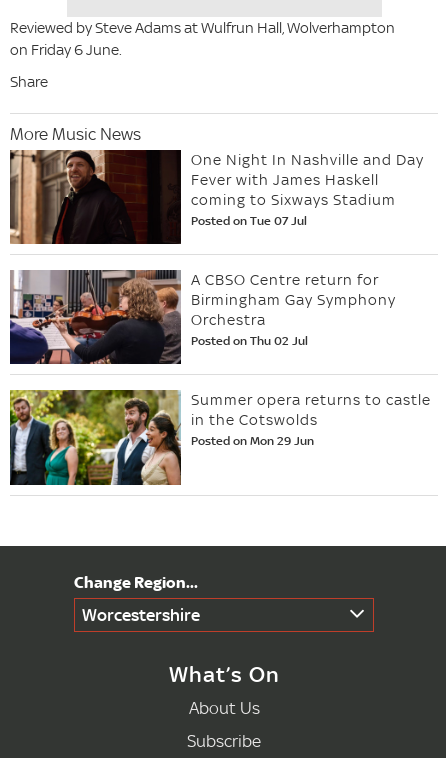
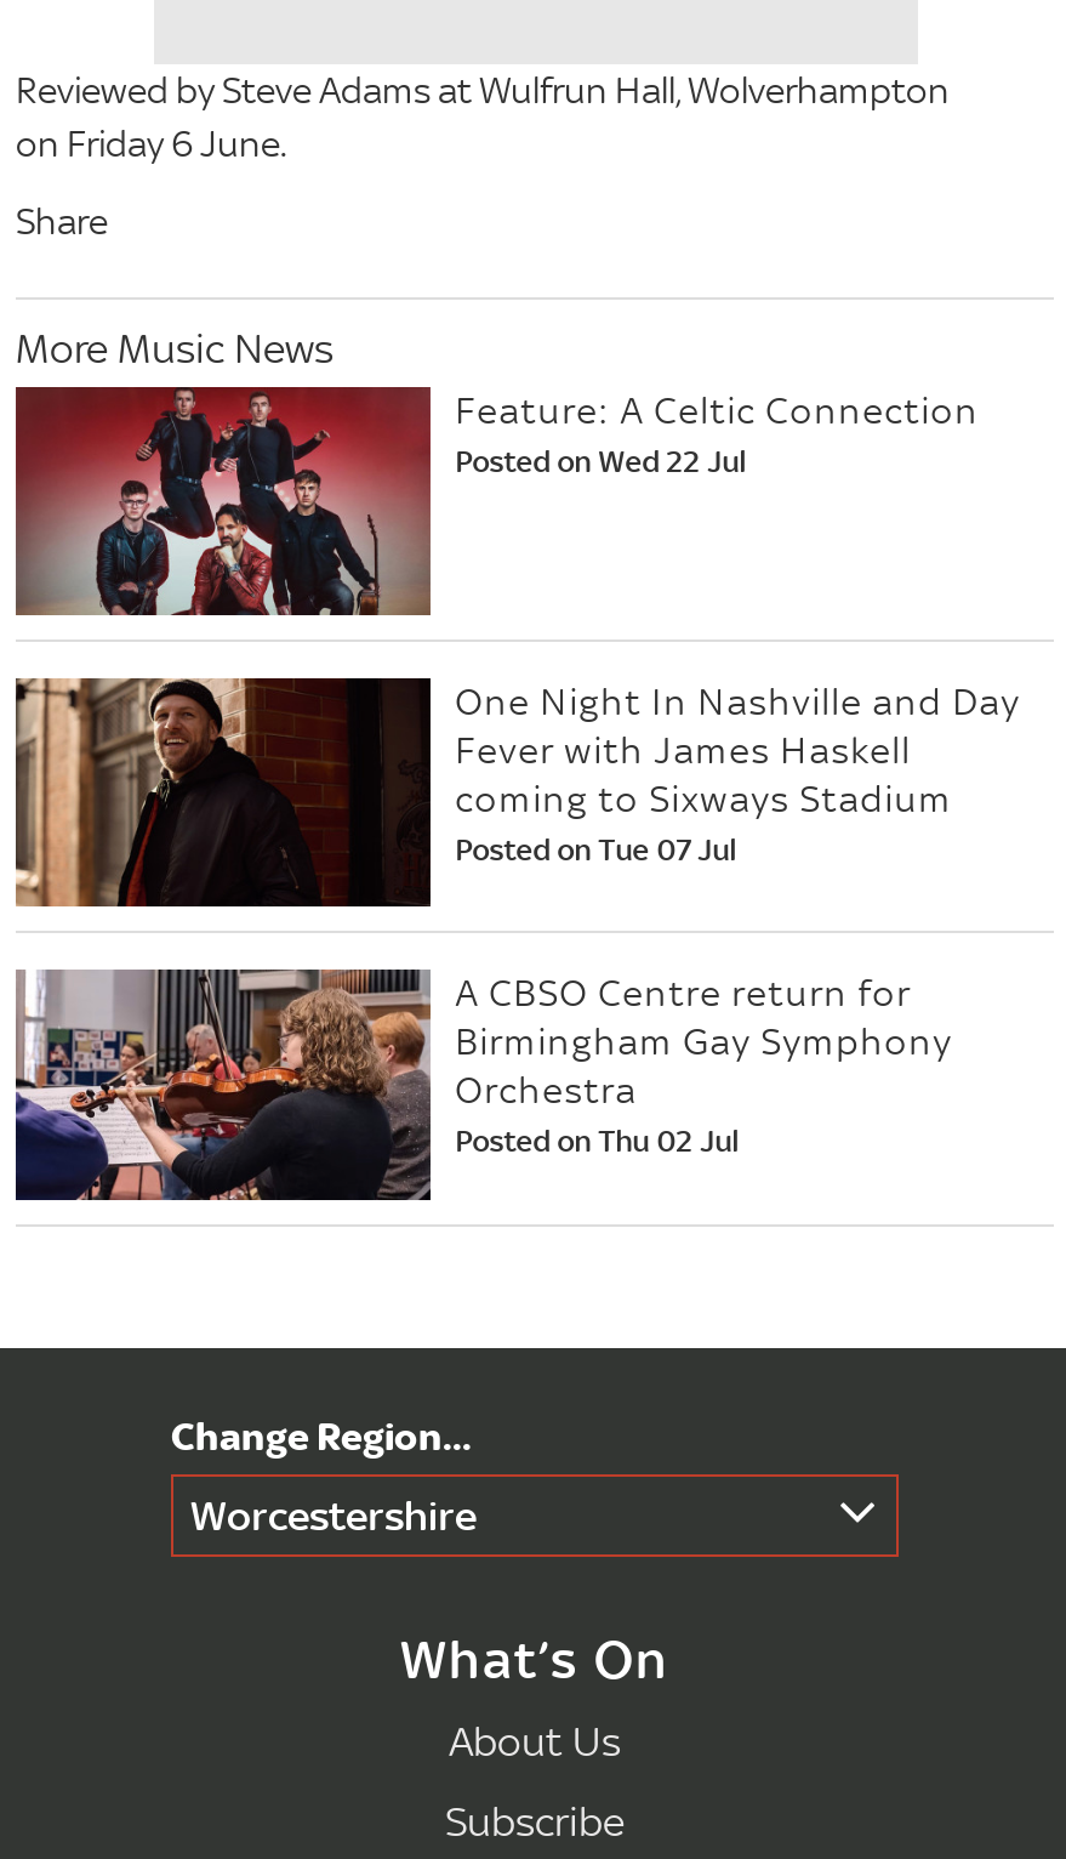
moved [8,150,424,367] -> [11,679,1020,1205]: [image] | One Night In Nashville and Day | Fever with James Haskell | ... | Orchestra | Posted on Thu 02 Jul
none -> [16,385,979,618] [image] | Feature: A Celtic Connection | Posted on Wed 22 Jul
[9,389,431,486] [image] | Summer opera returns to castle | in the Cotswolds | Posted on Mon 29 Jun -> none

